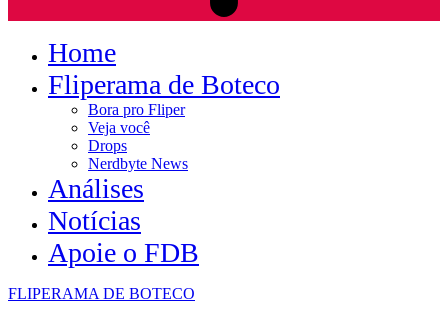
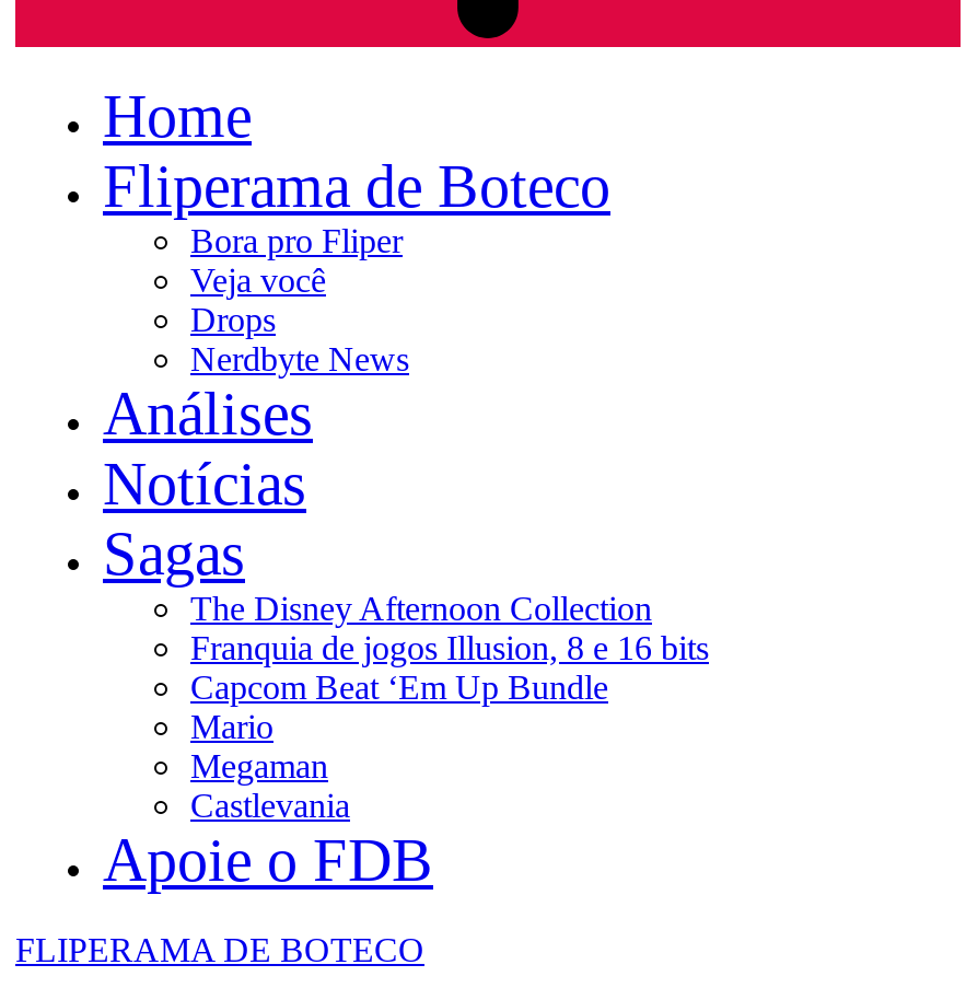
none -> [103,520,709,824] Sagas | The Disney Afternoon Collection | Franquia de jogos Illusion, 8 e 16 bits | Capcom Beat ‘Em Up Bundle | Mario | Megaman | Castlevania

